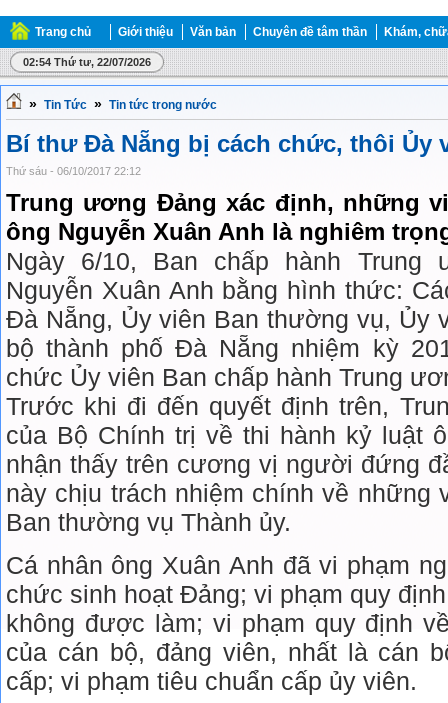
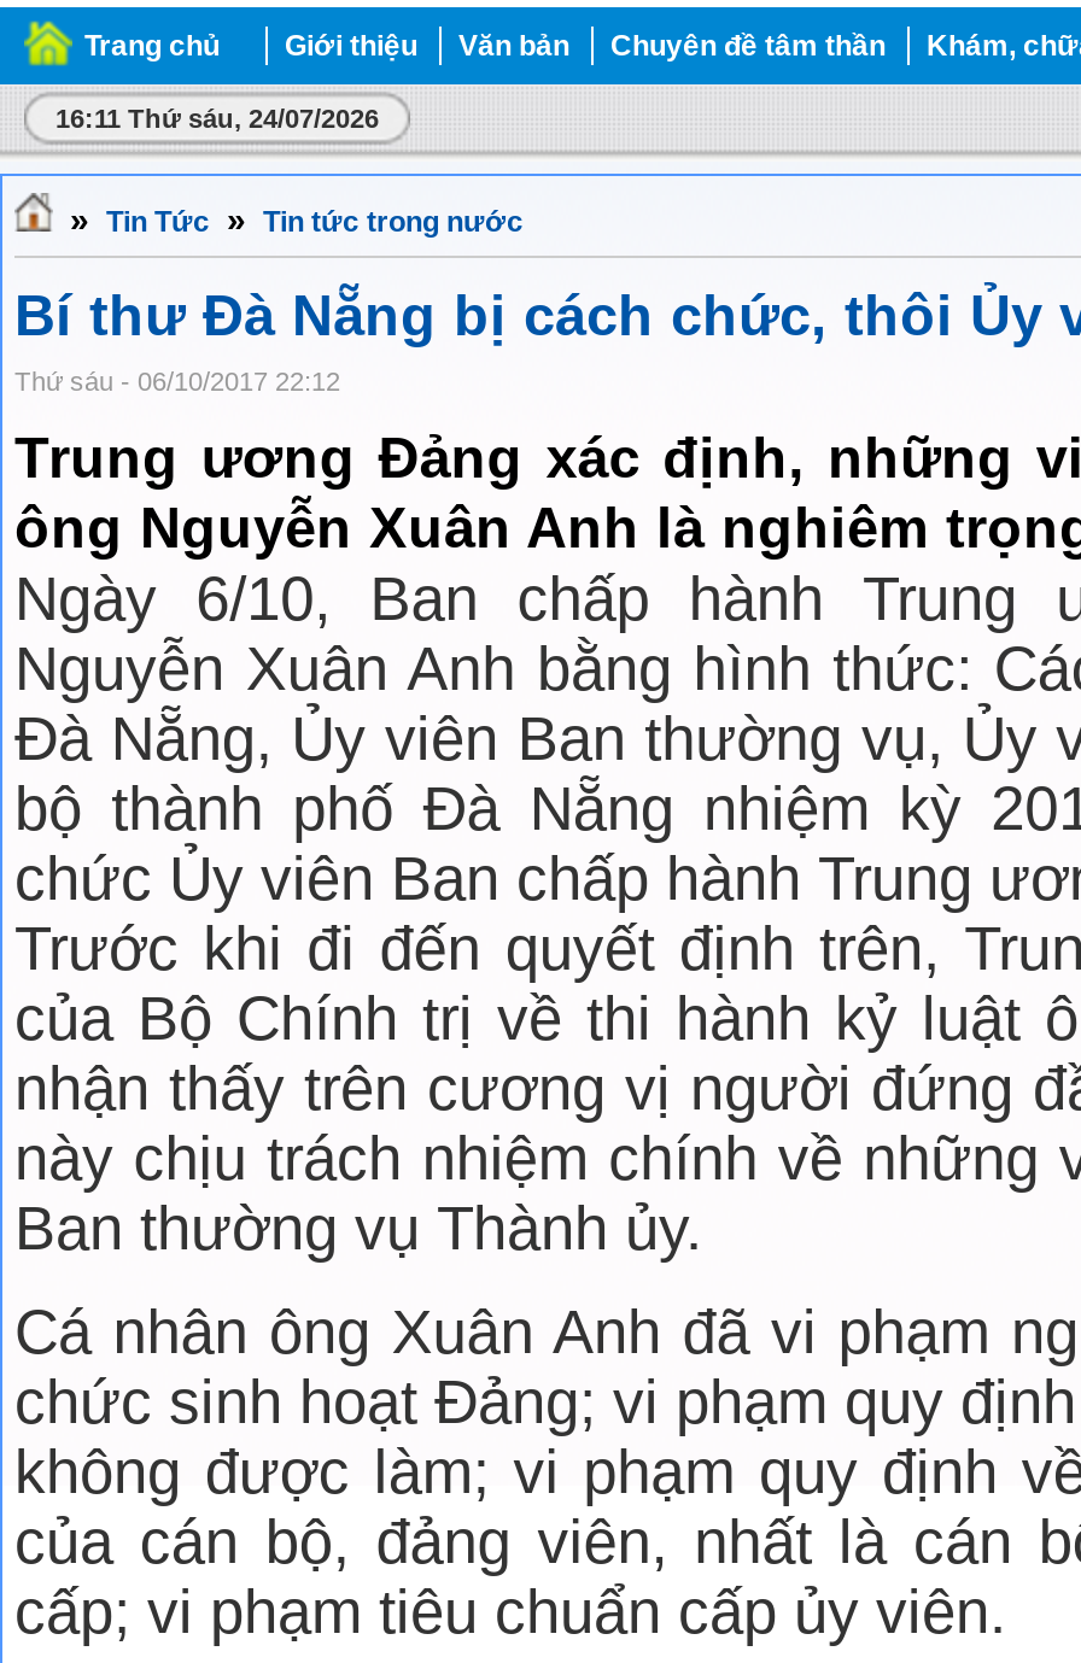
[23,56,151,68] 02:54 Thứ tư, 22/07/2026 -> [55,104,379,133] 16:11 Thứ sáu, 24/07/2026

